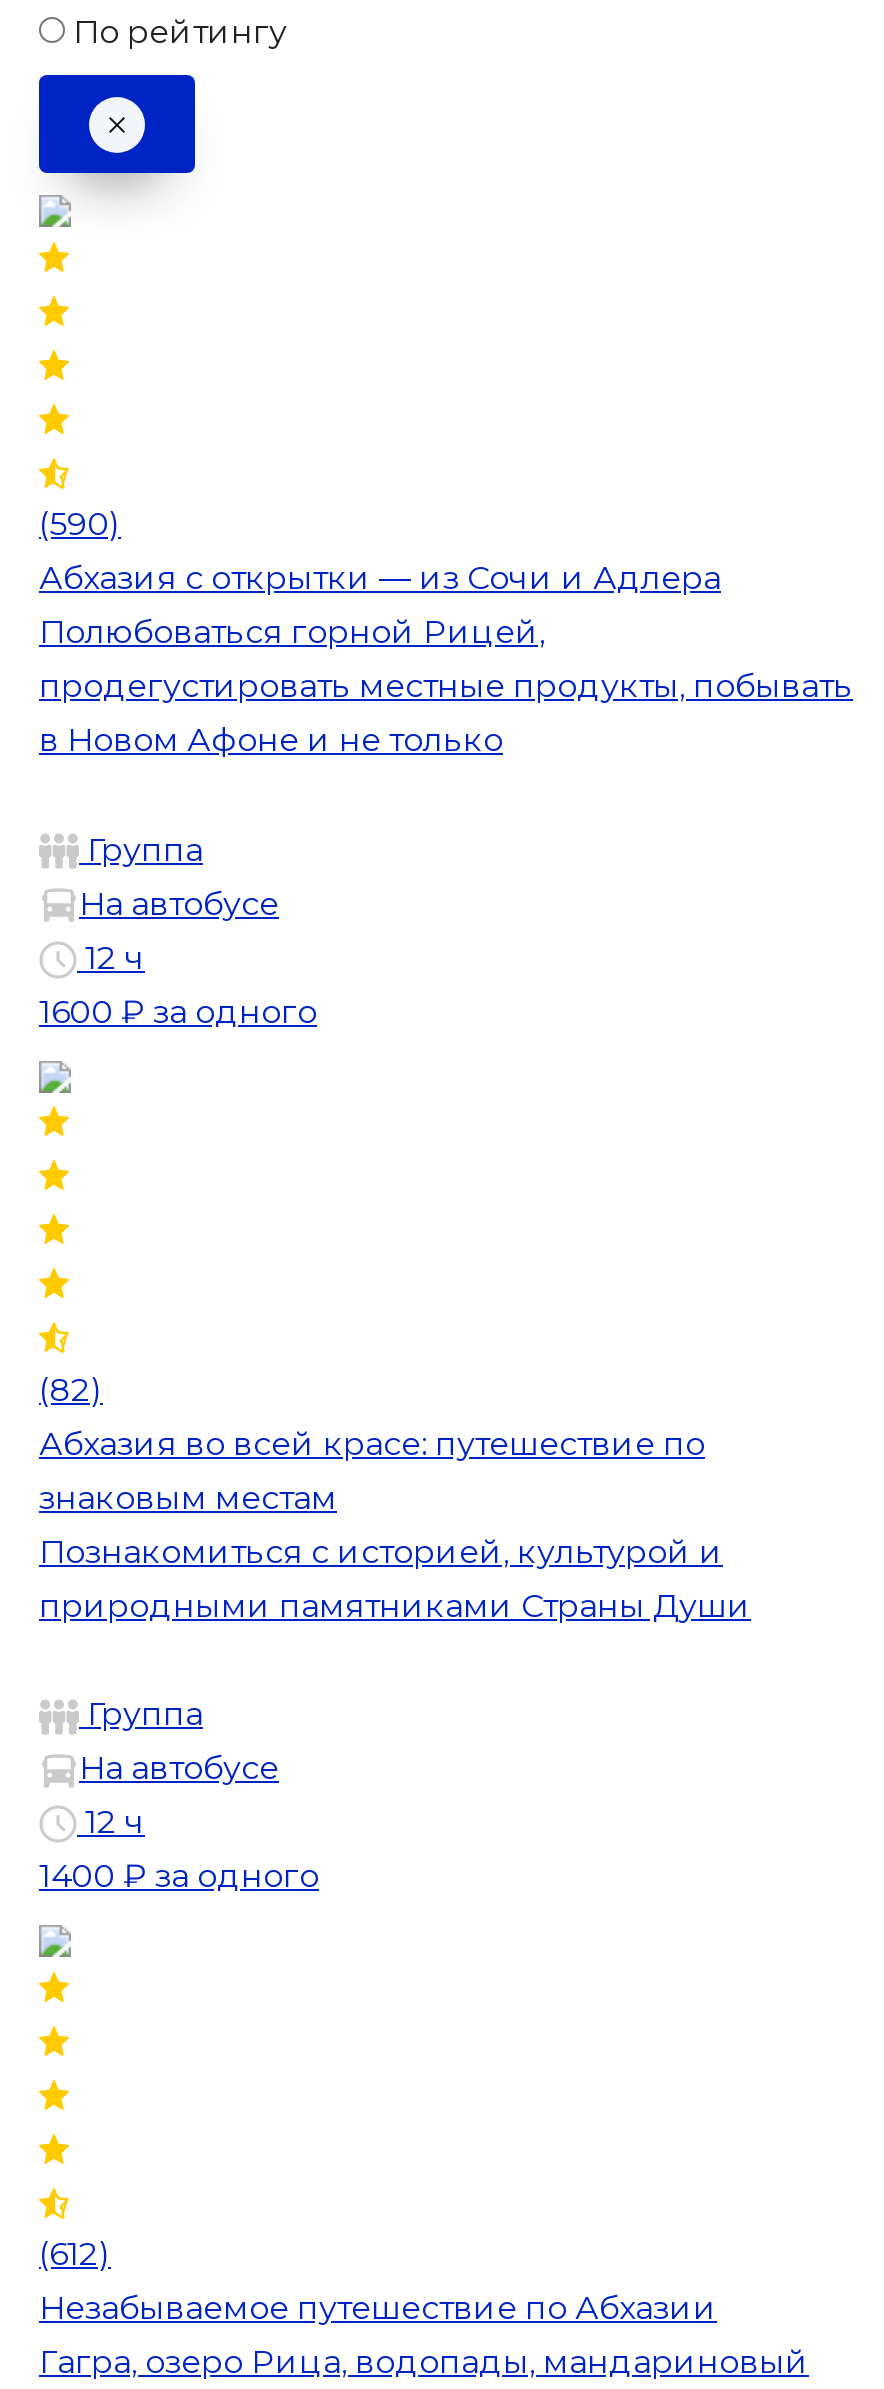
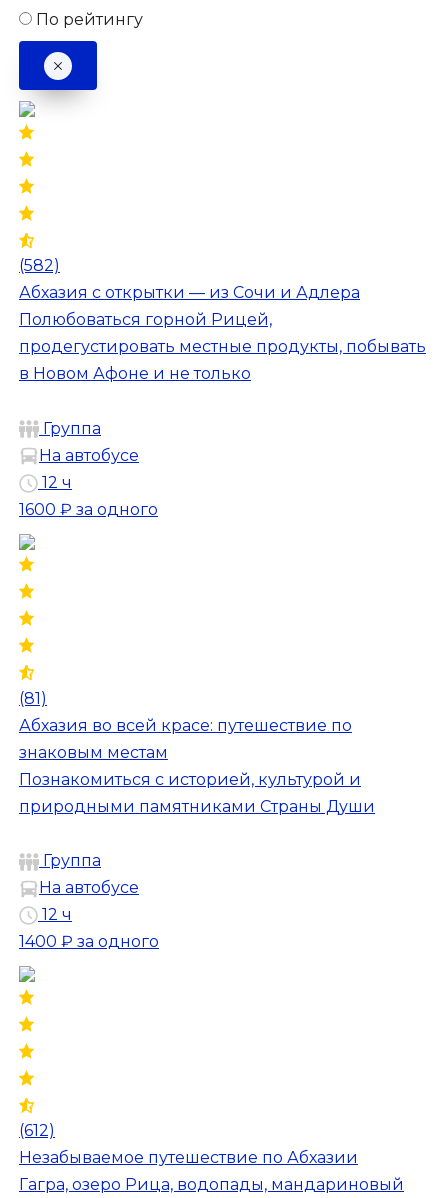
[39,506,121,544] (590) -> [19,256,60,275] (582)
[39,1370,103,1408] (82) -> [19,689,47,708] (81)

